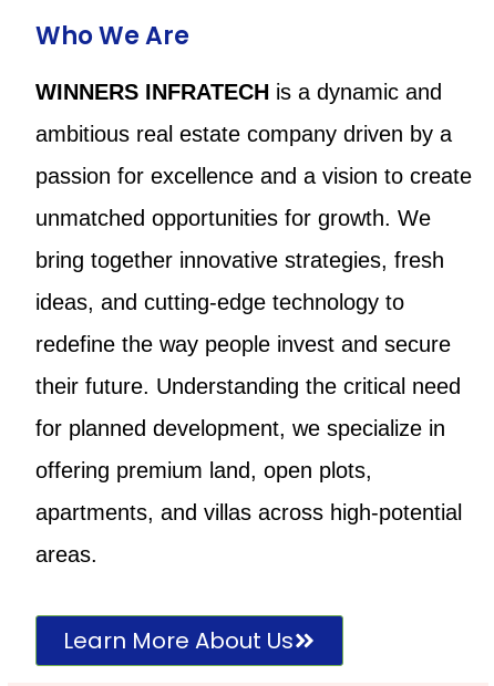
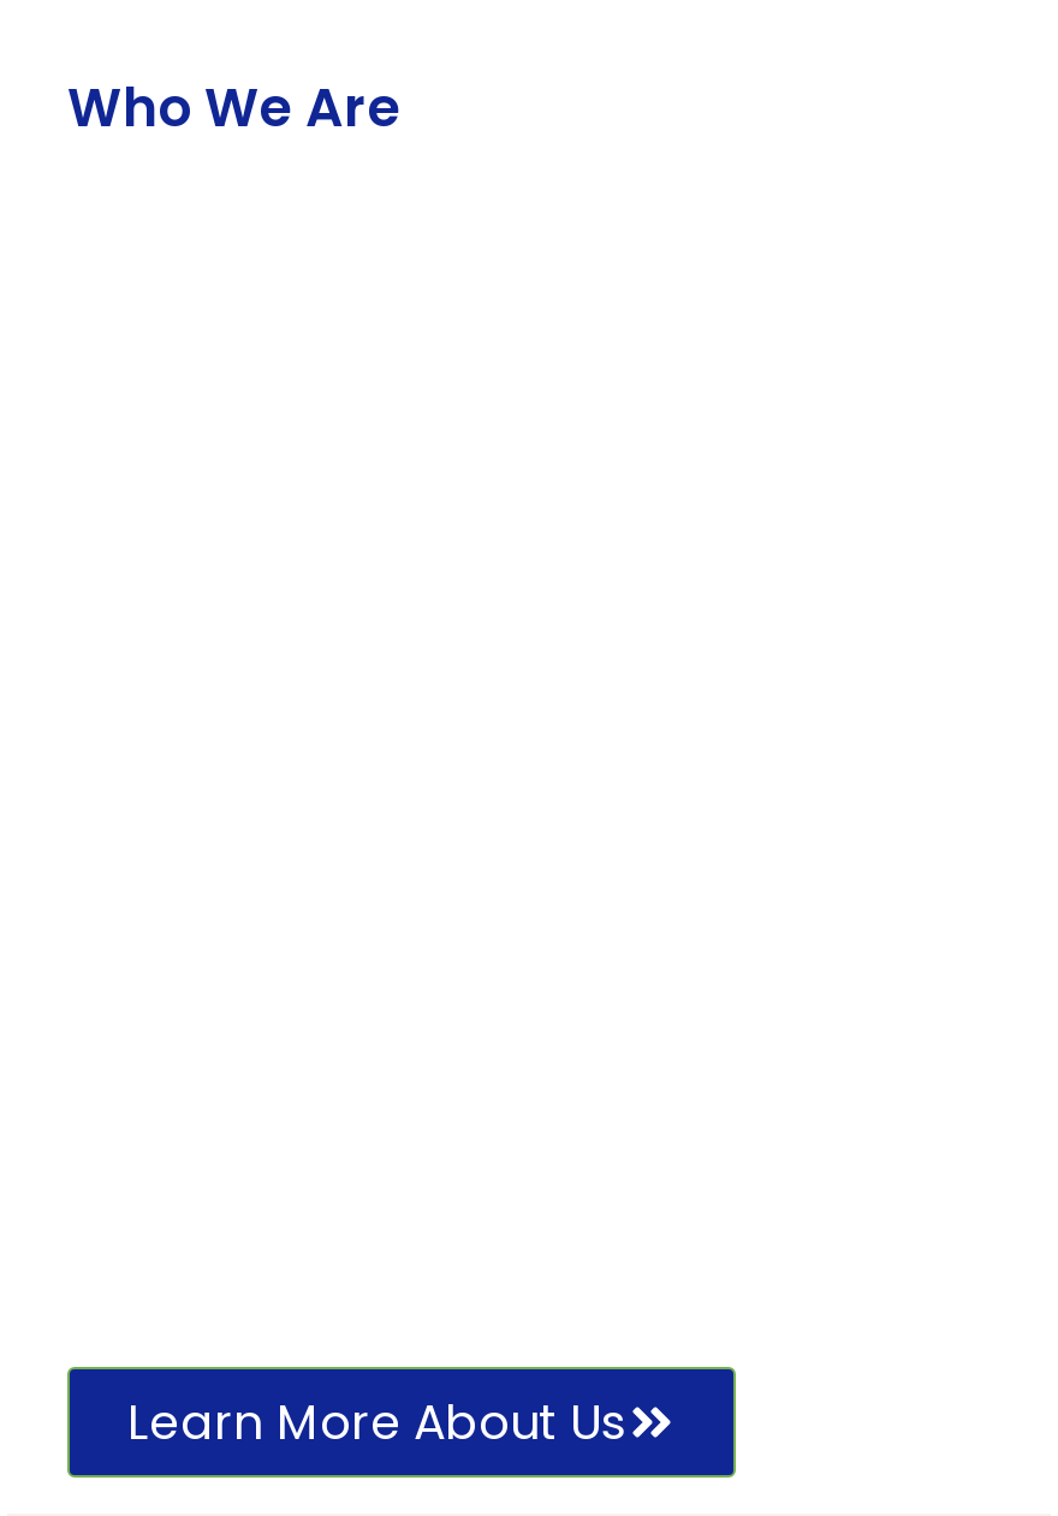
[35,80,472,567] WINNERS INFRATECH is a dynamic and | ambitious real estate company driven by a | passion for excellence and a vision to create | unmatched opportunities for growth. We | bring together innovative strategies, fresh | ideas, and cutting-edge technology to | redefine the way people invest and secure | their future. Understanding the critical need | for planned development, we specialize in | offering premium land, open plots, | apartments, and villas across high-potential | areas. -> none

